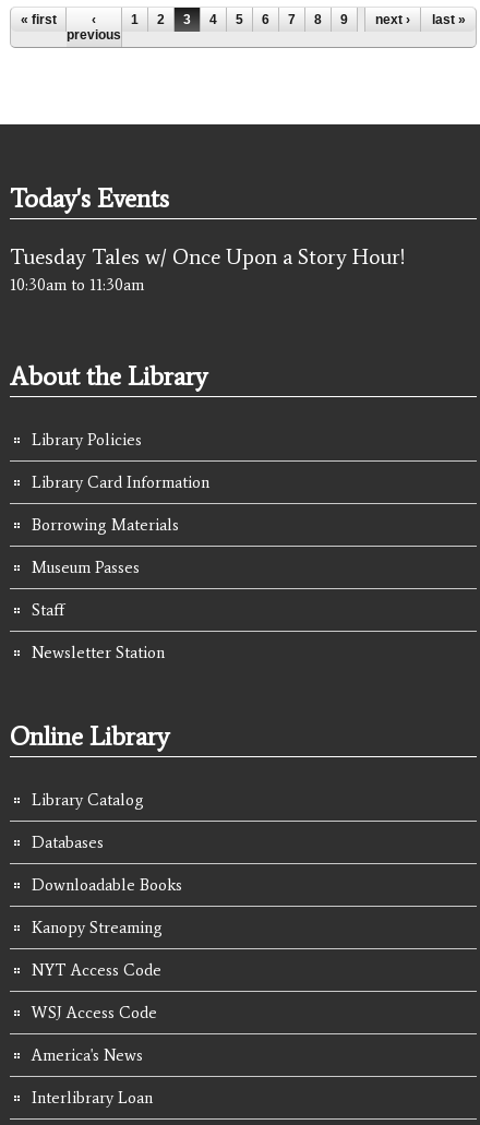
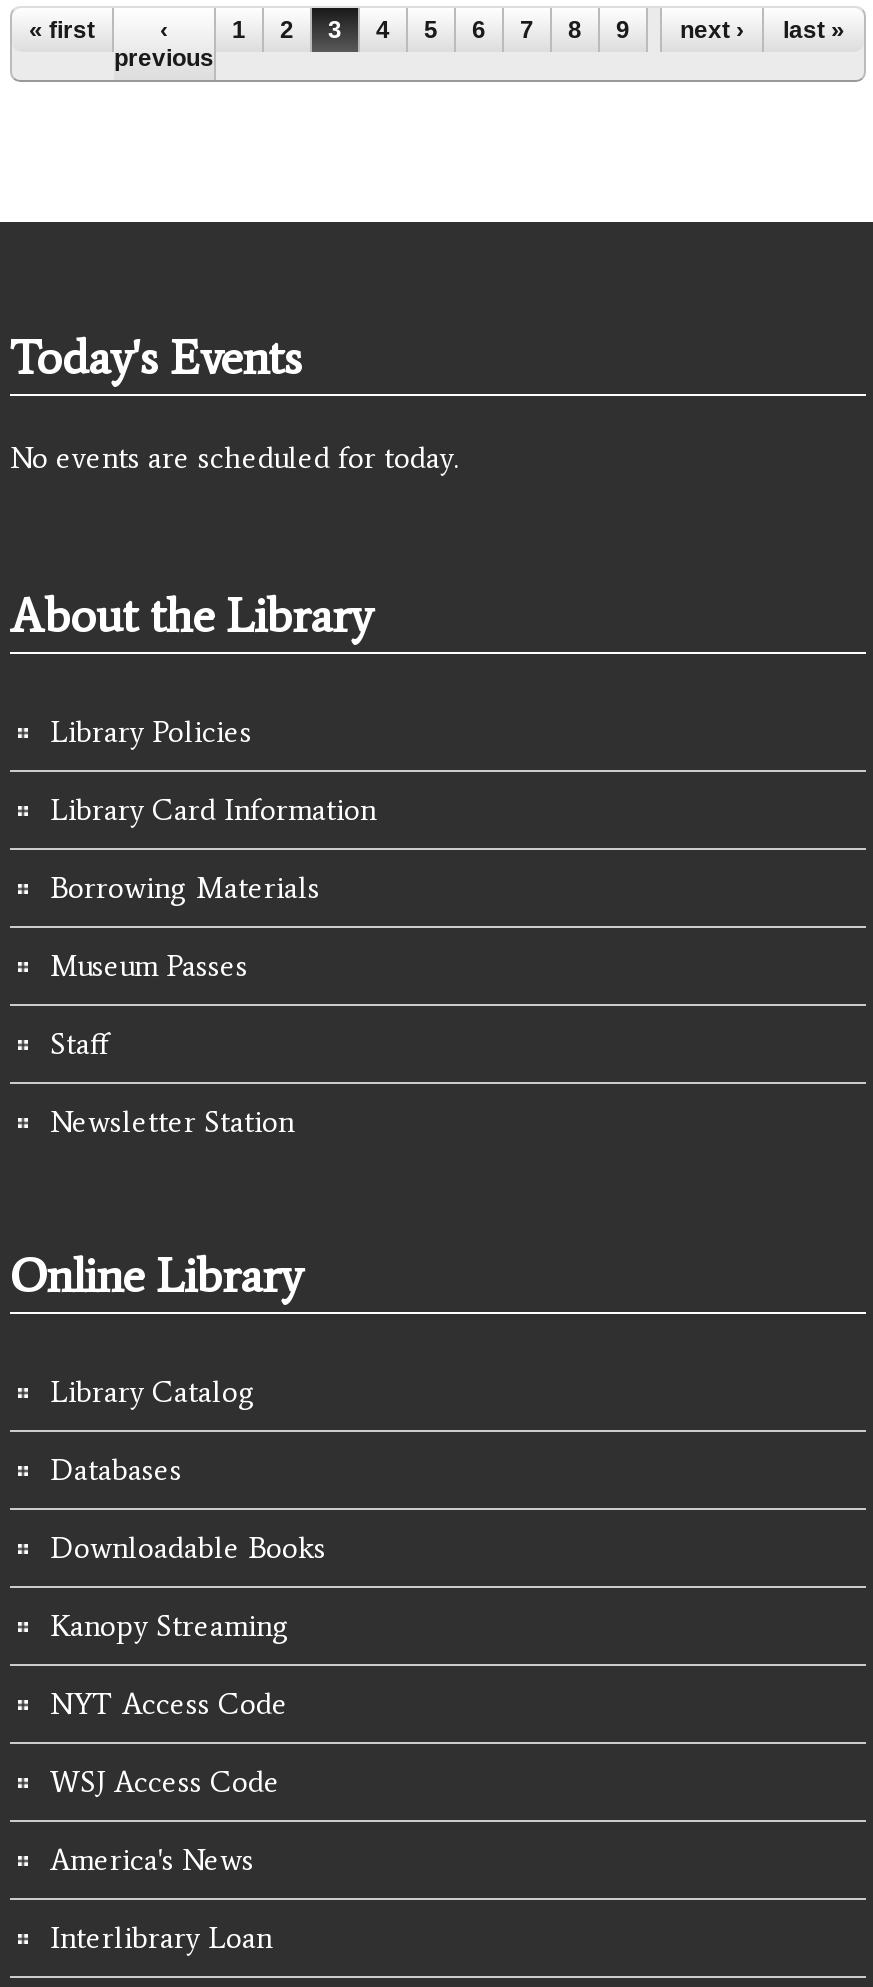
[10,243,405,295] Tuesday Tales w/ Once Upon a Story Hour! | 10:30am to 11:30am -> [10,440,460,476] No events are scheduled for today.

